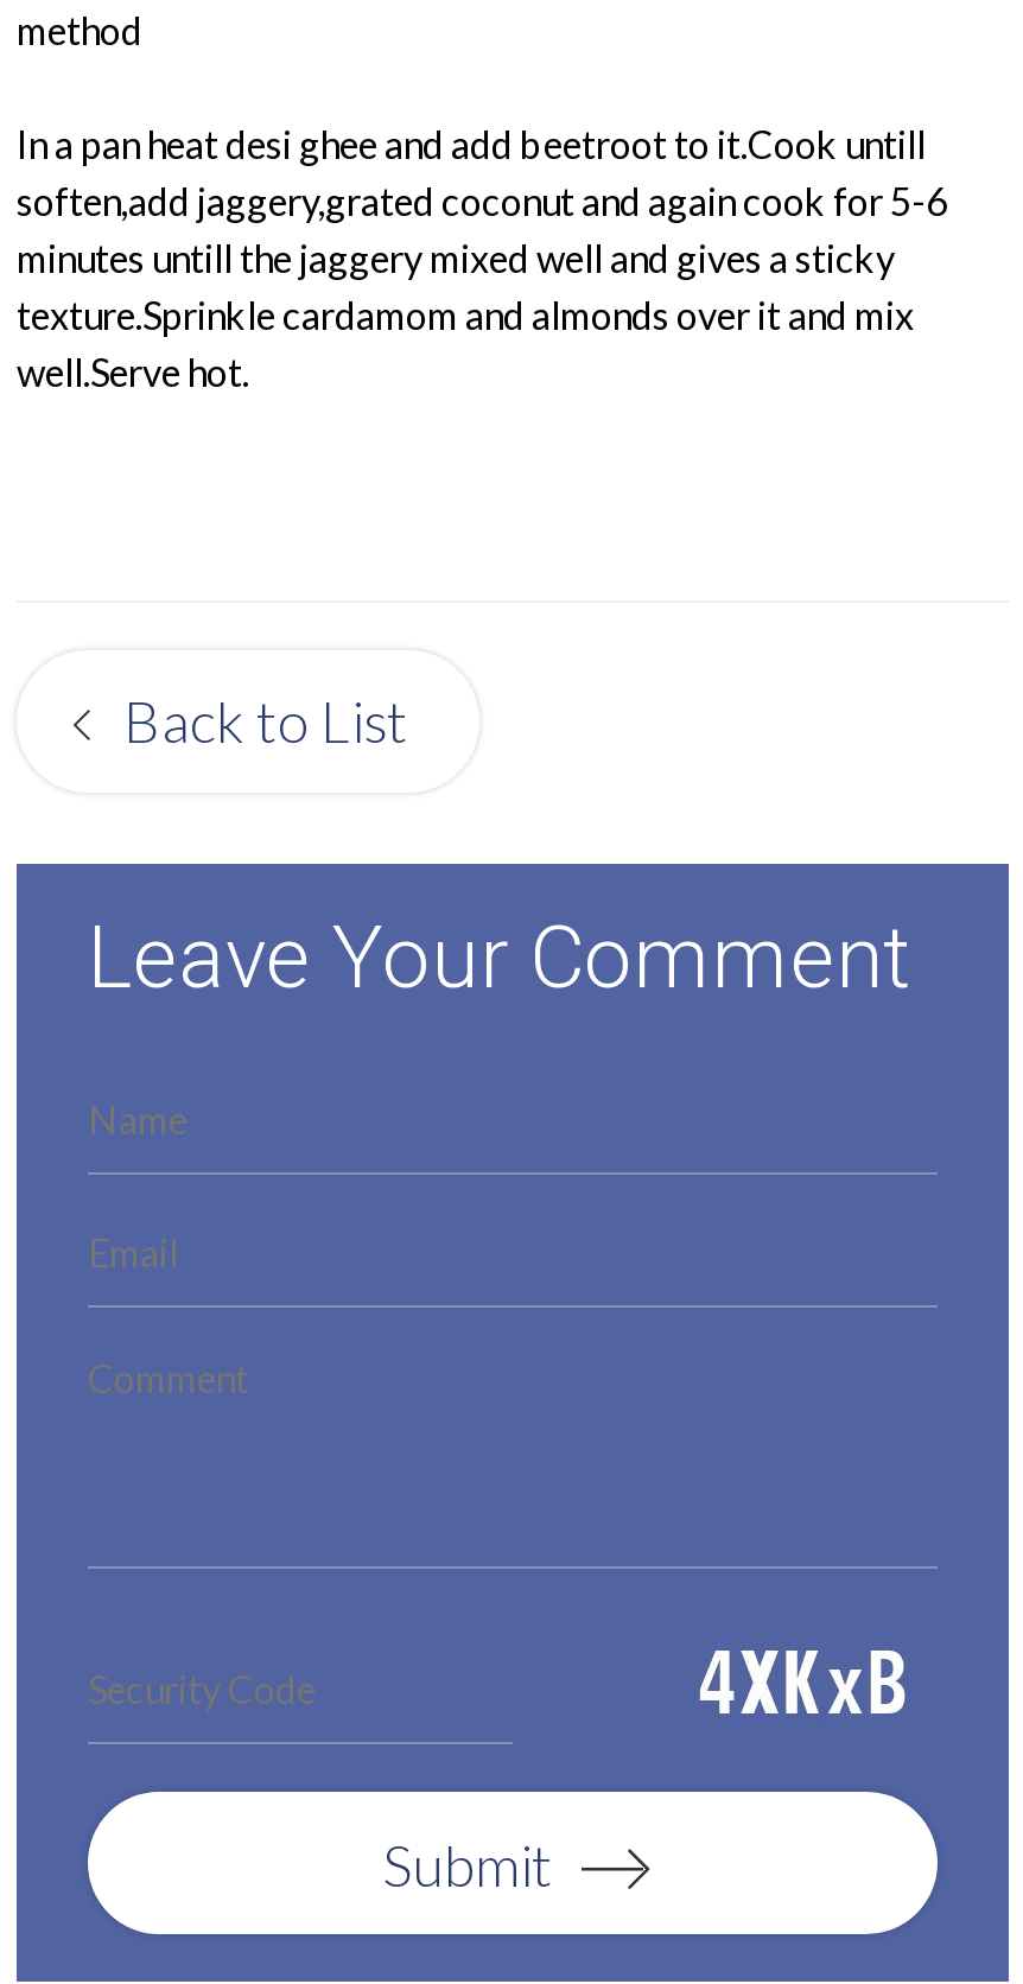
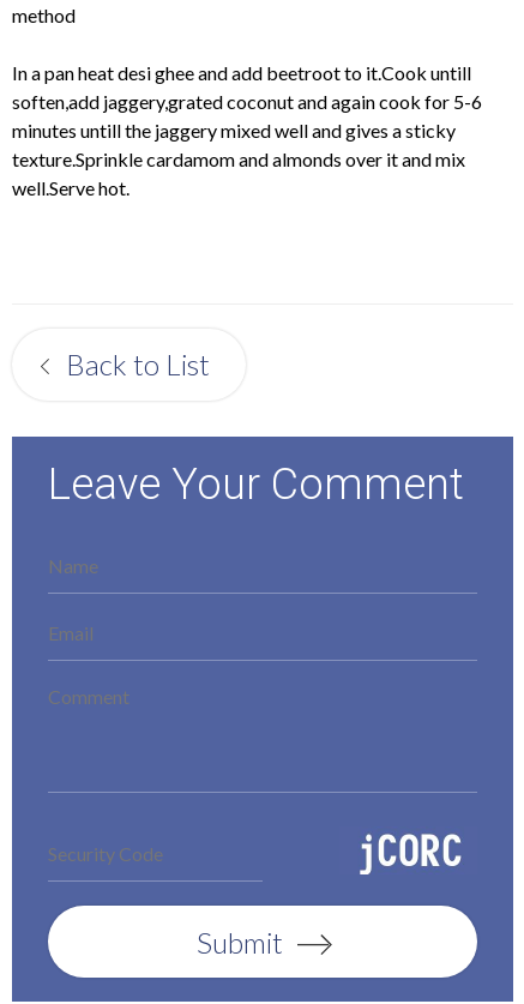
[698,1647,904,1730] [image] -> [357,832,460,876] [image]

